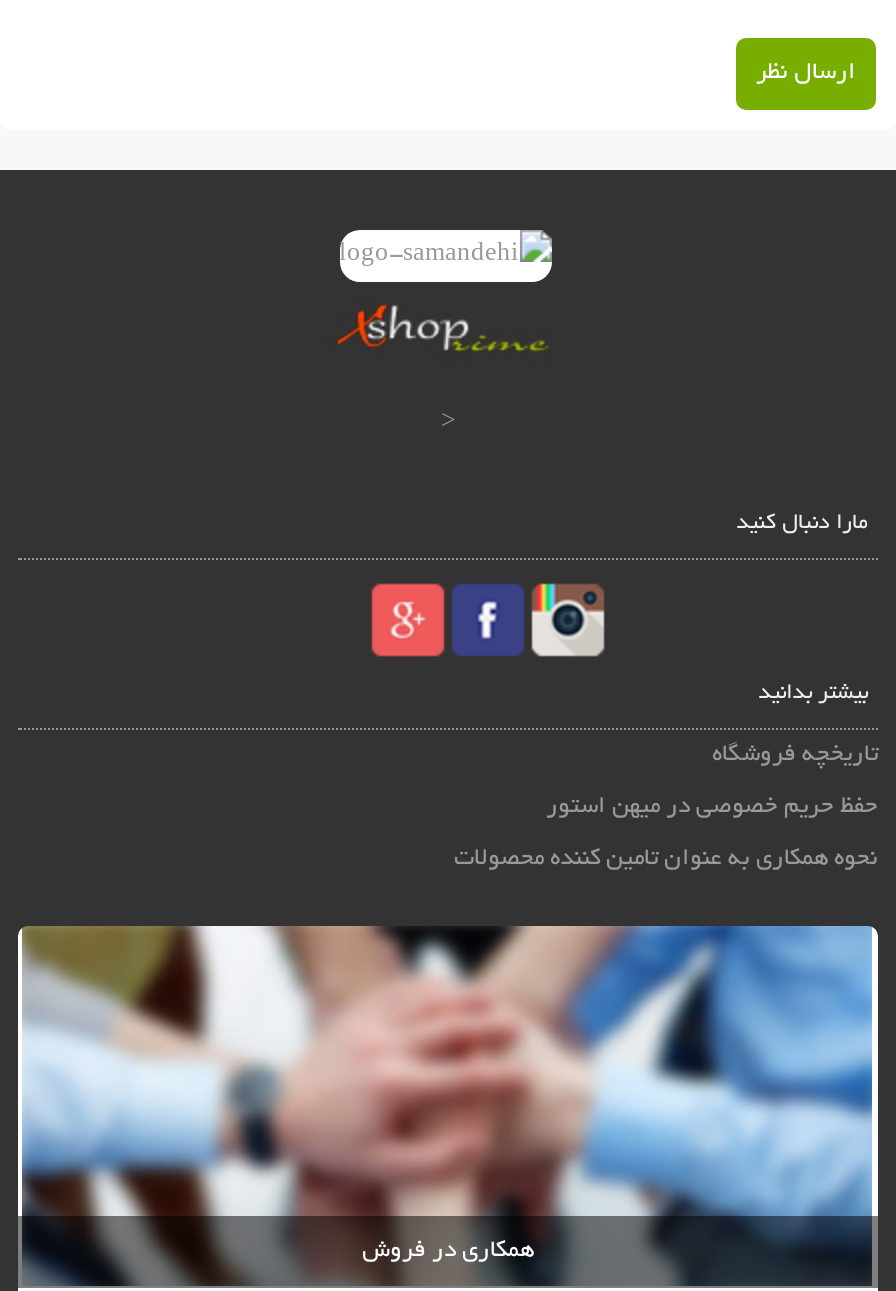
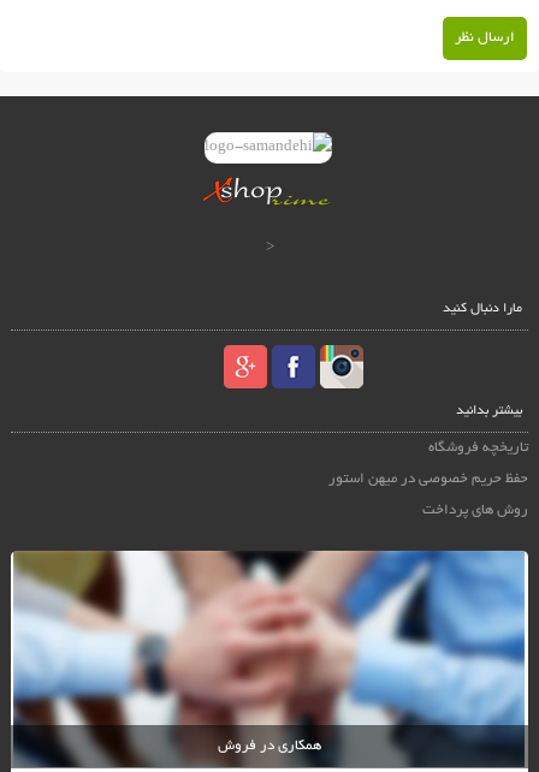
[454,845,878,871] نحوه همکاری به عنوان تامین کننده محصولات -> [422,502,528,518] روش های پرداخت

